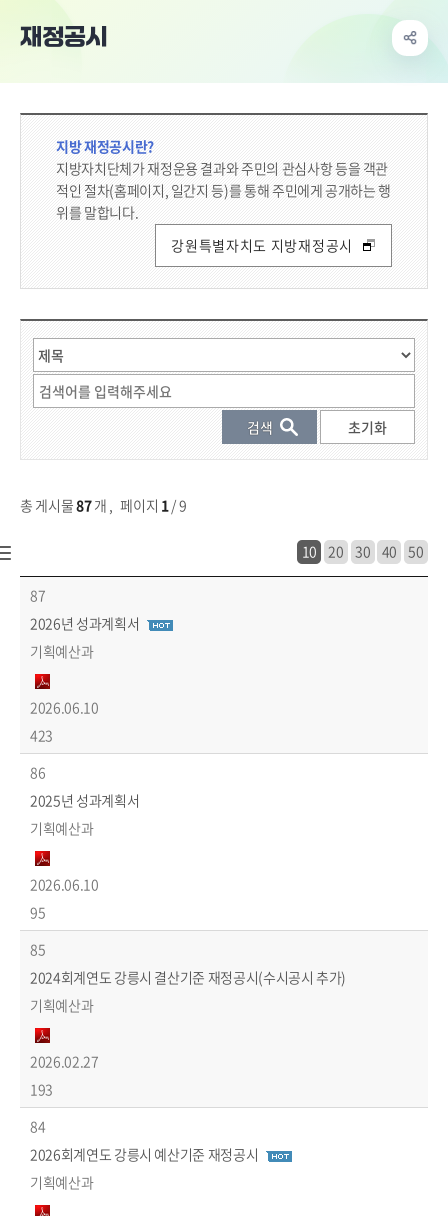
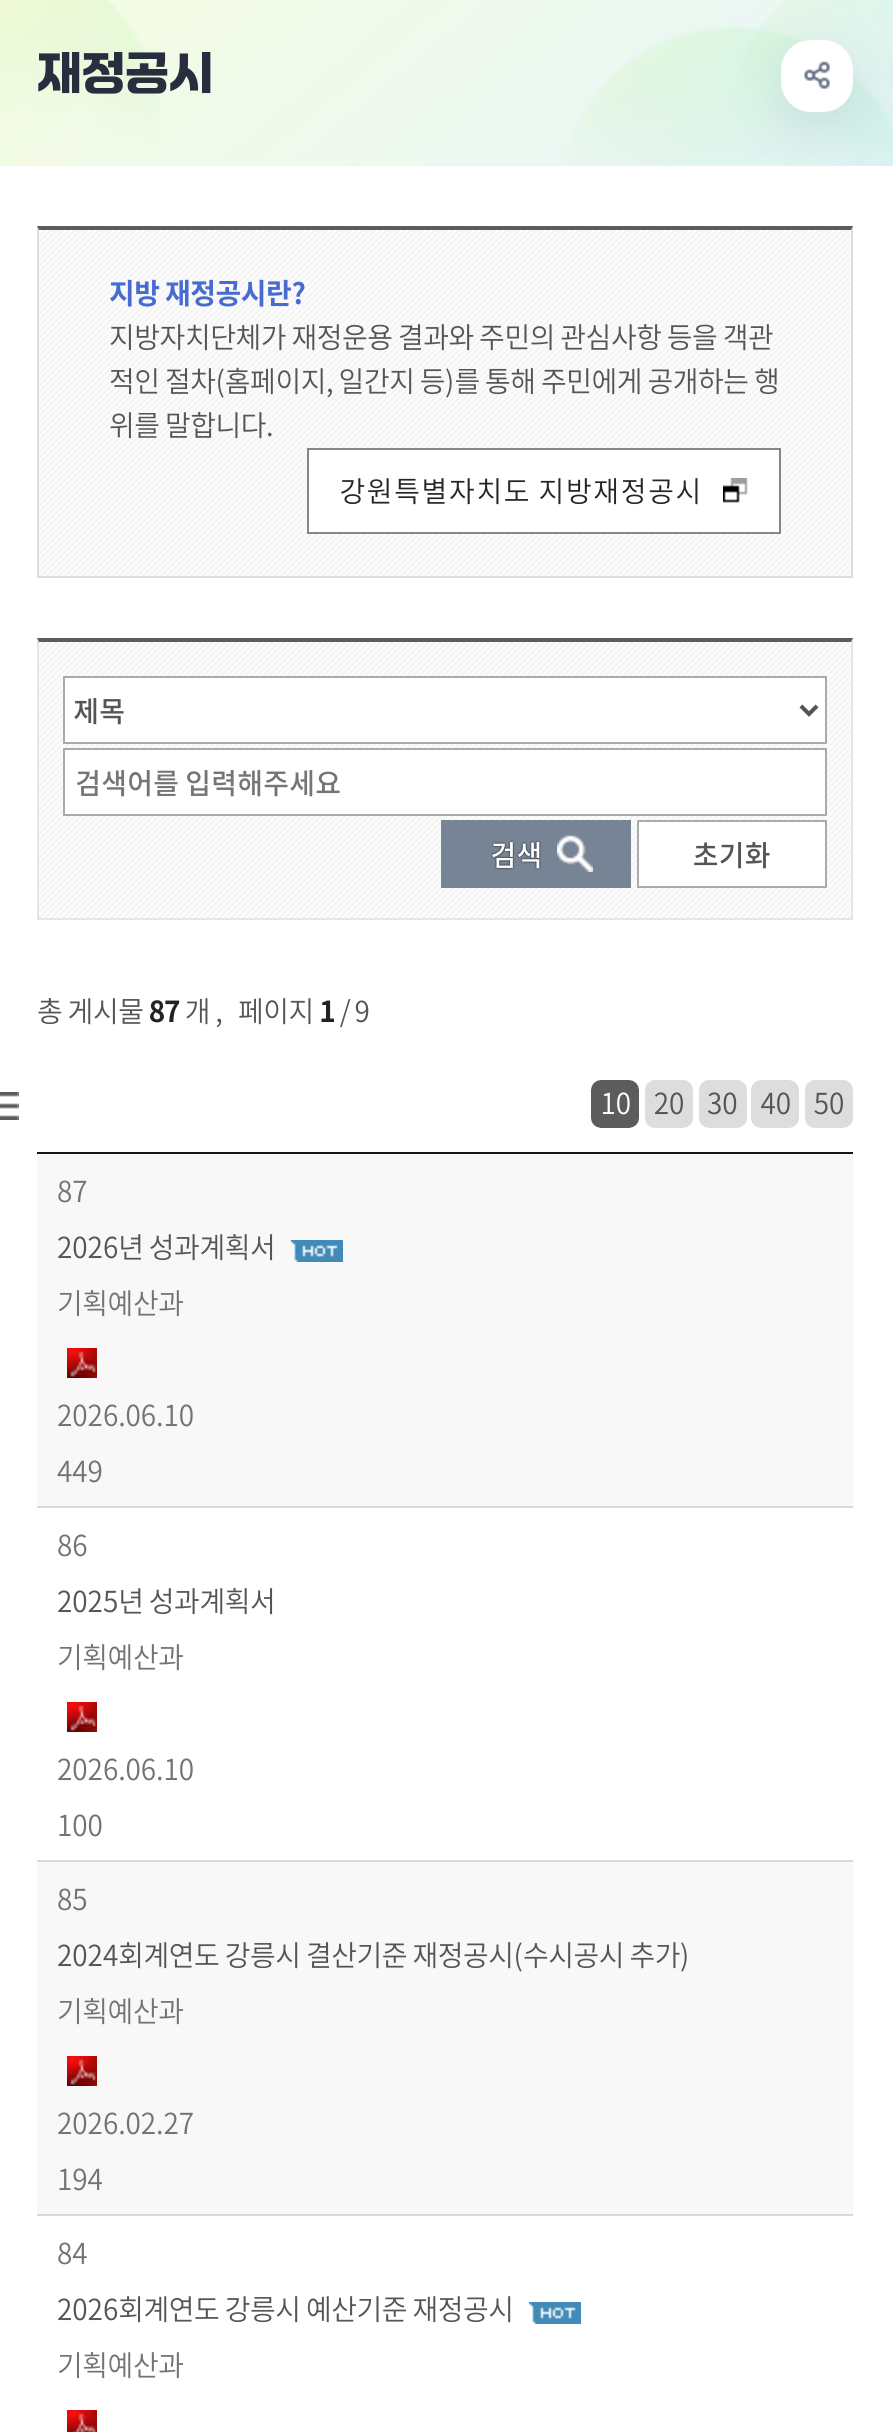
[30,725,53,745] 423 -> [57,1450,103,1490] 449
[30,902,45,922] 95 -> [57,1804,103,1844] 100
[30,1079,53,1099] 193 -> [57,2158,103,2198] 194

